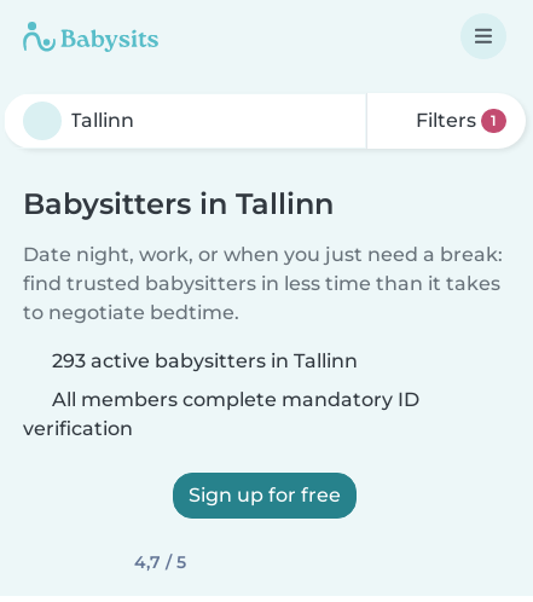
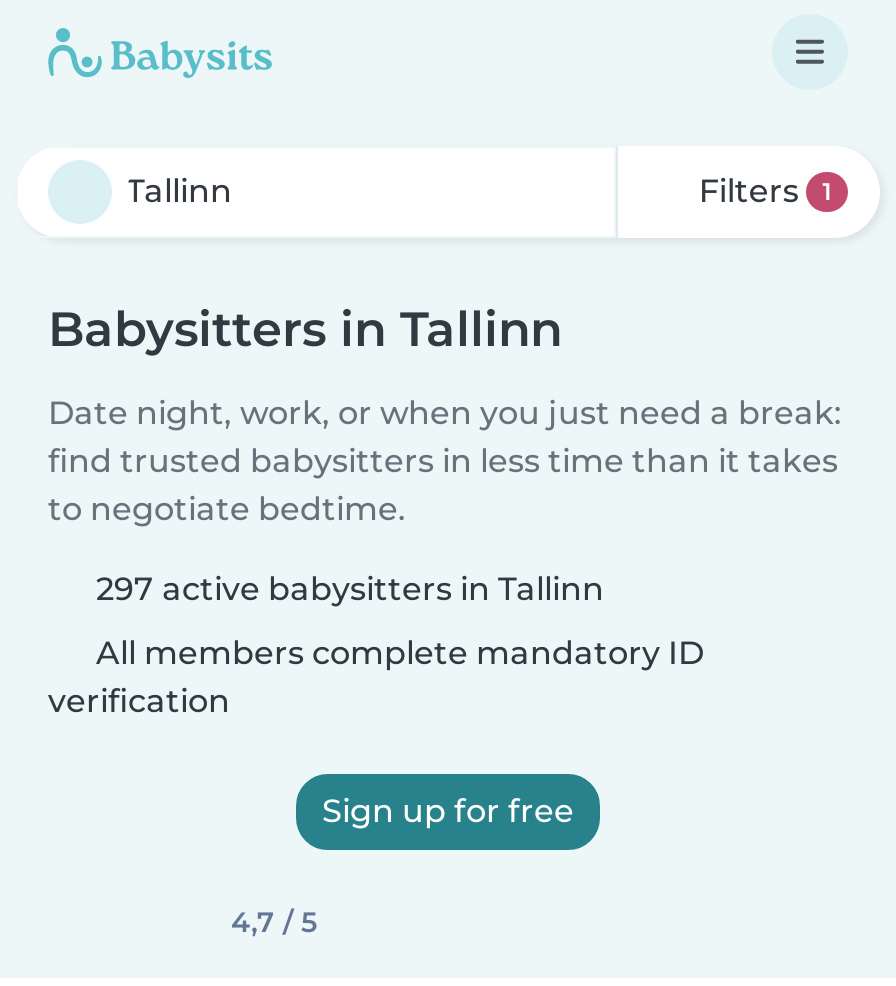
[52,349,358,372] 293 active babysitters in Tallinn -> [96,570,604,608] 297 active babysitters in Tallinn

